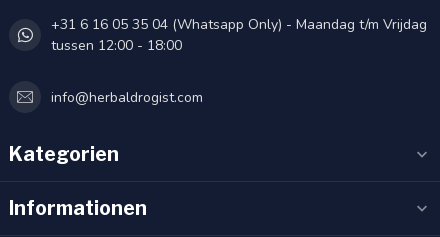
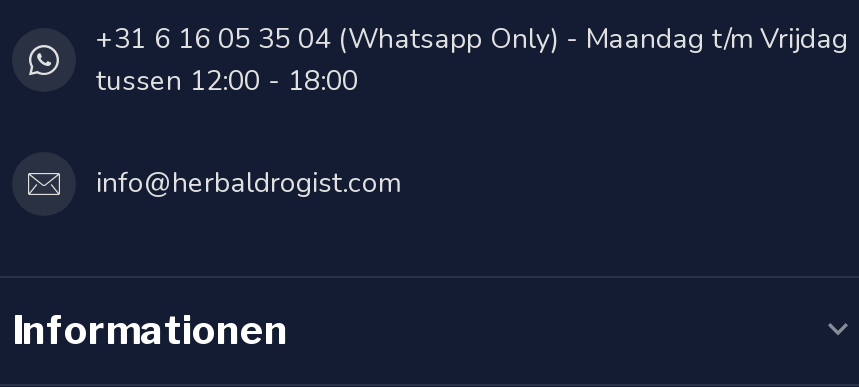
[9,142,119,166] Kategorien -> none

